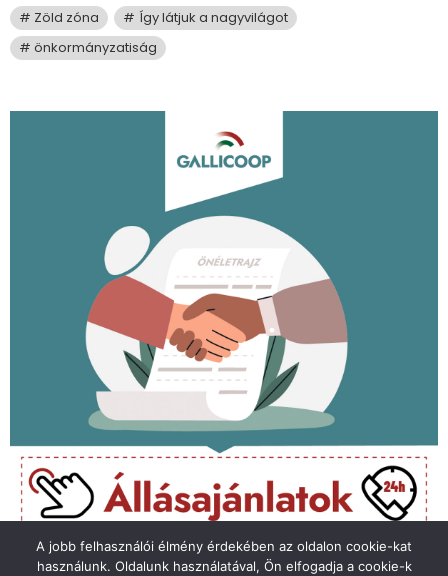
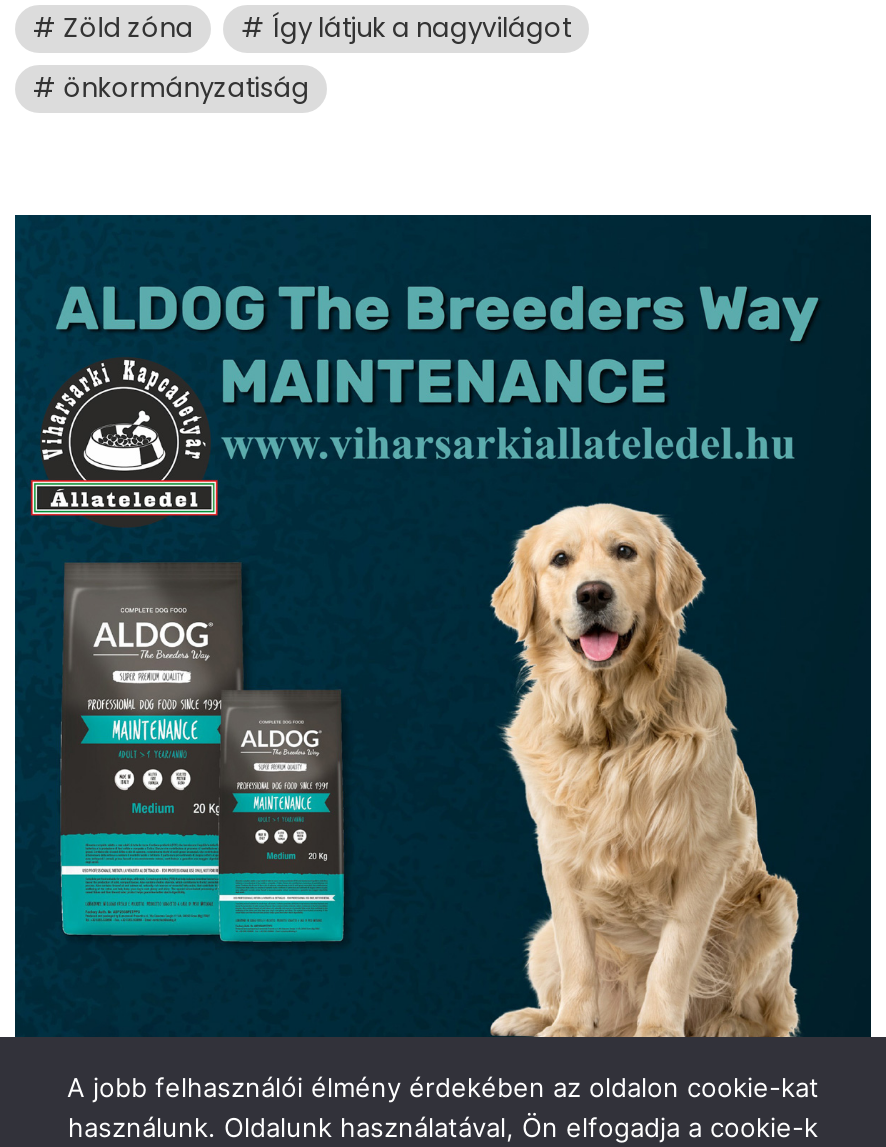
[9,110,439,522] [image] -> [13,212,873,1038] [image]

